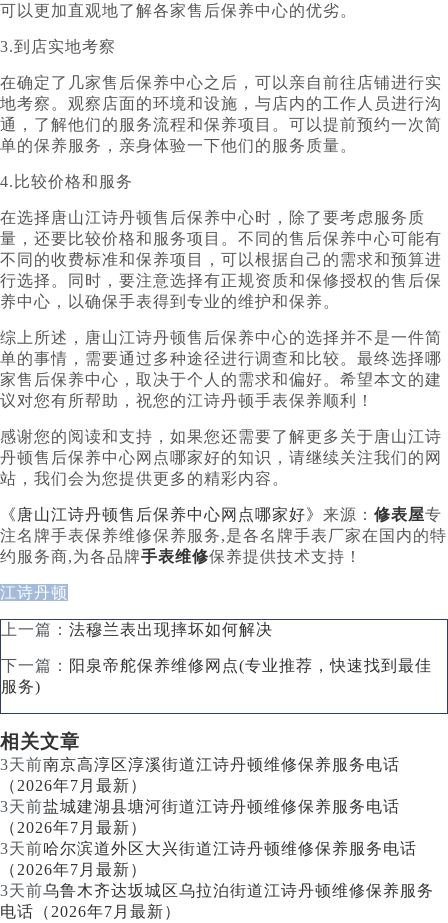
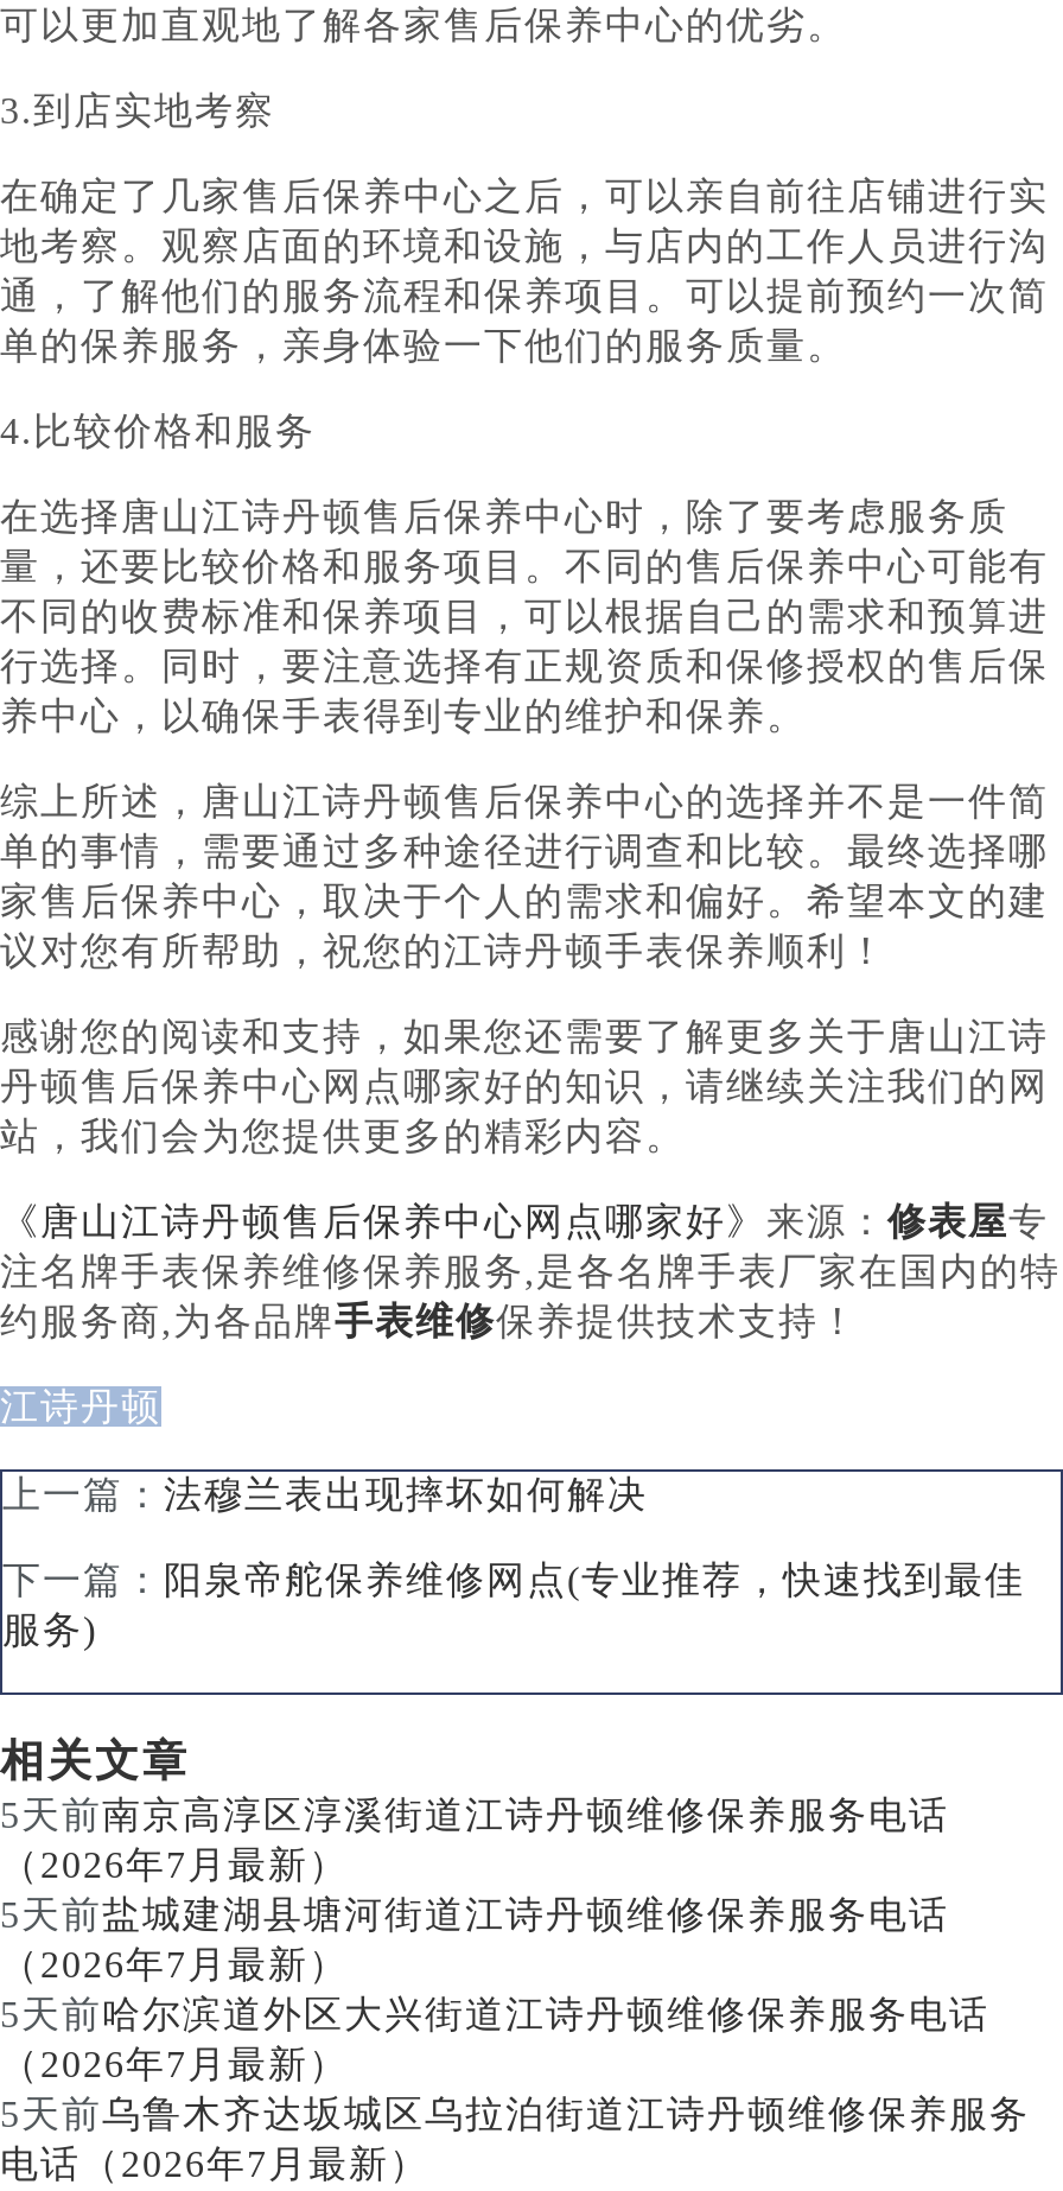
[0,756,400,773] 3天前南京高淳区淳溪街道江诗丹顿维修保养服务电话 -> [0,1796,949,1836] 5天前南京高淳区淳溪街道江诗丹顿维修保养服务电话
[0,798,400,815] 3天前盐城建湖县塘河街道江诗丹顿维修保养服务电话 -> [0,1895,949,1936] 5天前盐城建湖县塘河街道江诗丹顿维修保养服务电话
[0,840,417,857] 3天前哈尔滨道外区大兴街道江诗丹顿维修保养服务电话 -> [0,1995,989,2035] 5天前哈尔滨道外区大兴街道江诗丹顿维修保养服务电话
[0,882,434,899] 3天前乌鲁木齐达坂城区乌拉泊街道江诗丹顿维修保养服务 -> [0,2095,1030,2135] 5天前乌鲁木齐达坂城区乌拉泊街道江诗丹顿维修保养服务

